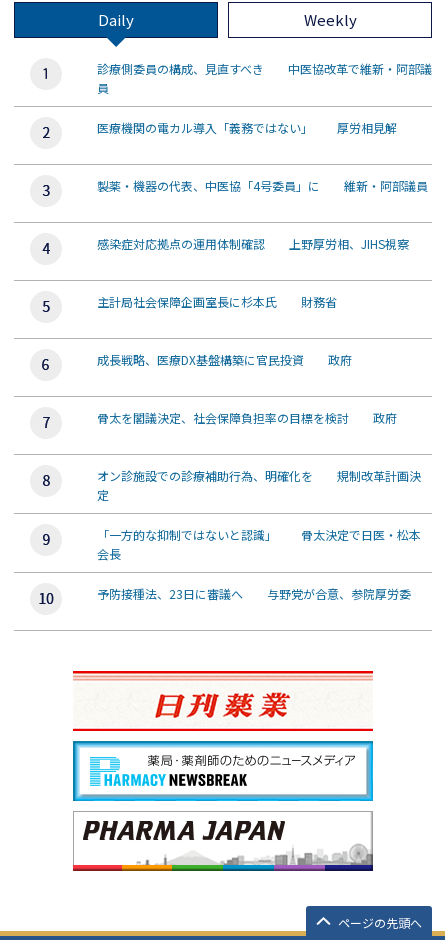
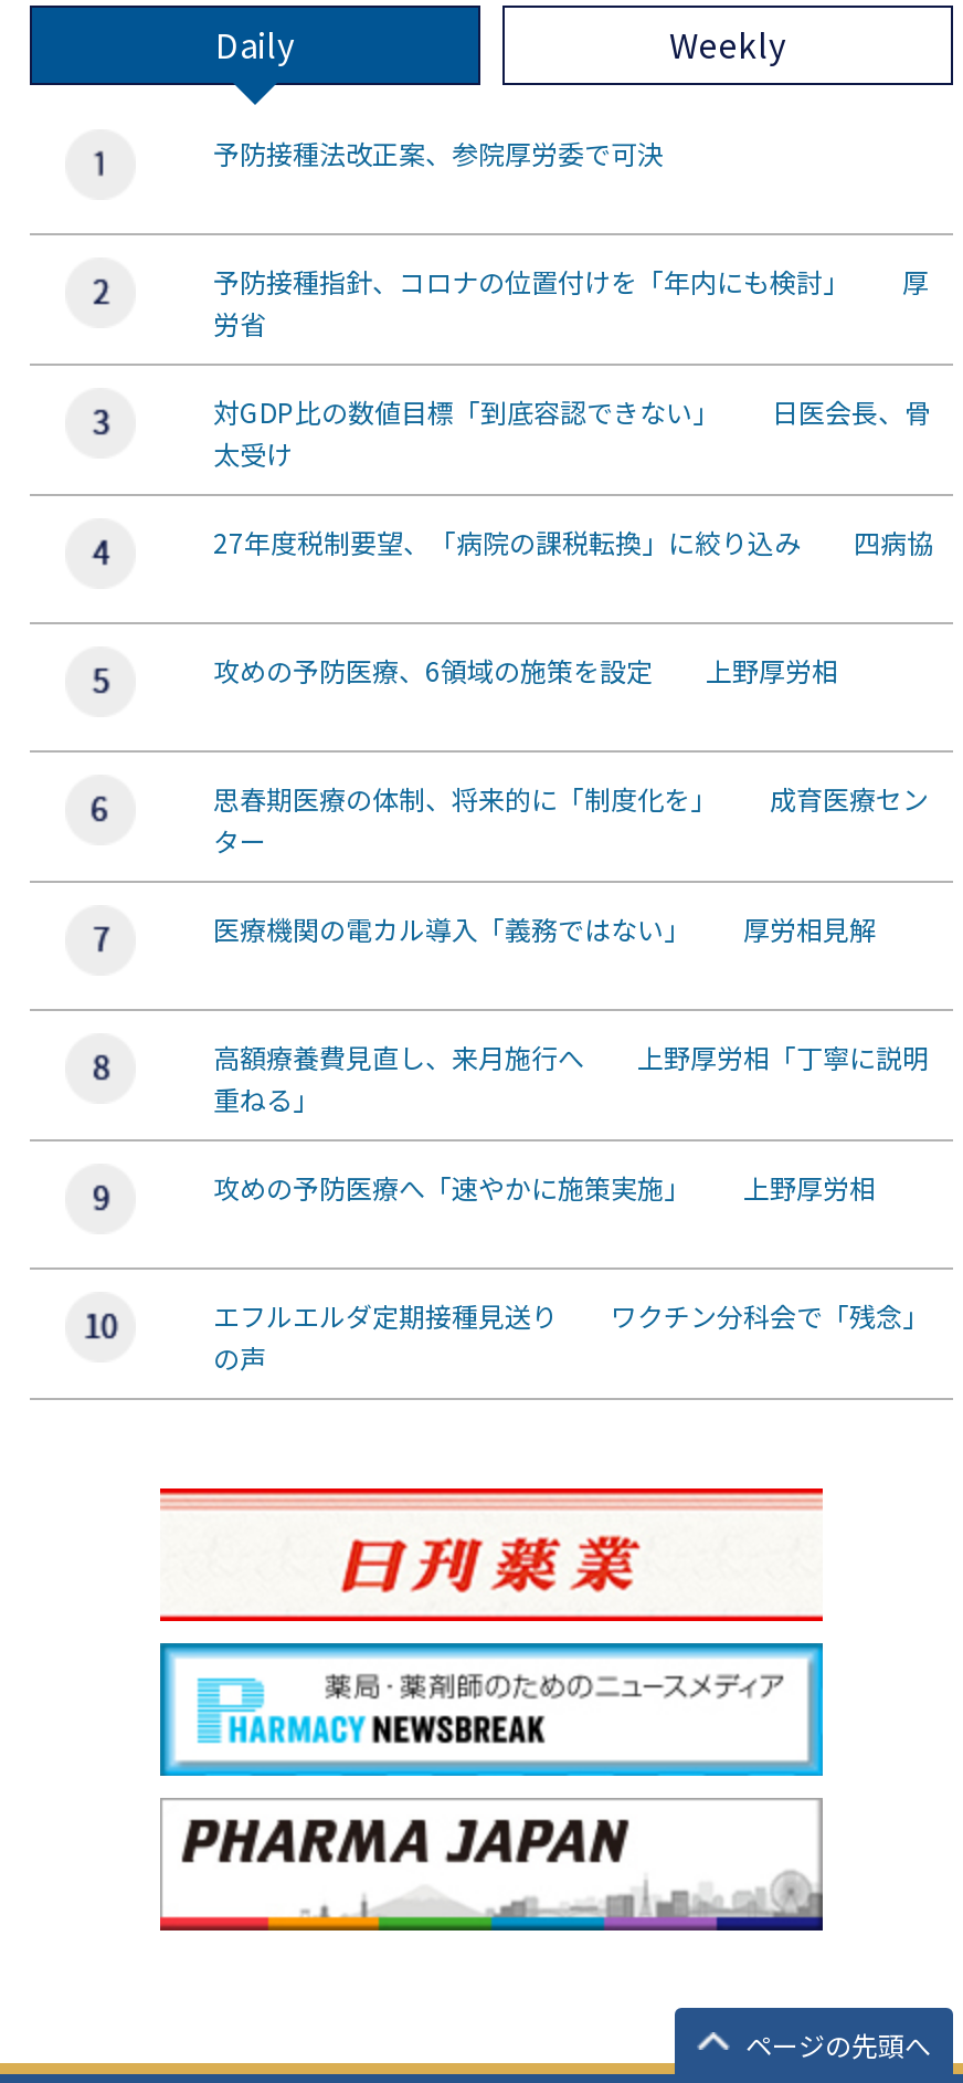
[97,60,432,96] 診療側委員の構成、見直すべき 中医協改革で維新・阿部議 | 員 -> [213,133,933,858] 予防接種法改正案、参院厚労委で可決 | 予防接種指針、コロナの位置付けを「年内にも検討」 厚 | 労省 | 対GDP比の数値目標「到底容認できない」 日医会長、骨 | 太受け | 27年度税制要望、「病院の課税転換」に絞り込み 四病協 | 攻めの予防医療、6領域の施策を設定 上野厚労相 | 思春期医療の体制、将来的に「制度化を」 成育医療セン | ター
moved [97,119,397,136] -> [213,909,876,947]: 医療機関の電カル導入「義務ではない」 厚労相見解
[97,177,428,602] 製薬・機器の代表、中医協「4号委員」に 維新・阿部議員 | 感染症対応拠点の運用体制確認 上野厚労相、JIHS視察 | 主計局社会保障企画室長に杉本氏 財務省 | 成長戦略、医療DX基盤構築に官民投資 政府 | 骨太を閣議決定、社会保障負担率の目標を検討 政府 | オン診施設での診療補助行為、明確化を 規制改革計画決 | 定 | 「一方的な抑制ではないと認識」 骨太決定で日医・松本 | 会長 | 予防接種法、23日に審議へ 与野党が合意、参院厚労委 -> [213,1037,929,1376] 高額療養費見直し、来月施行へ 上野厚労相「丁寧に説明 | 重ねる」 | 攻めの予防医療へ「速やかに施策実施」 上野厚労相 | エフルエルダ定期接種見送り ワクチン分科会で「残念」 | の声

